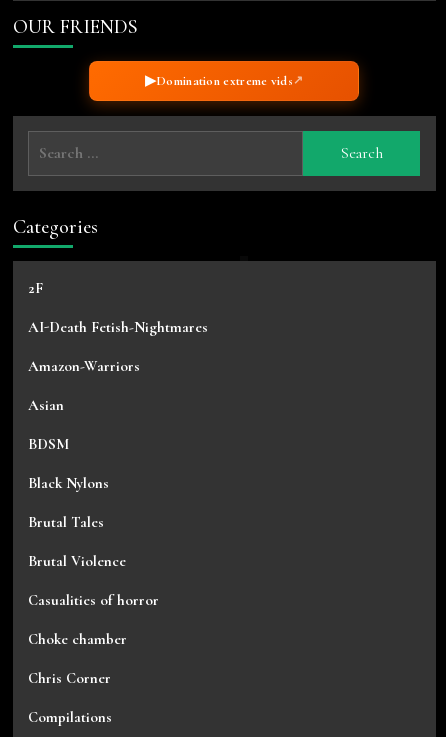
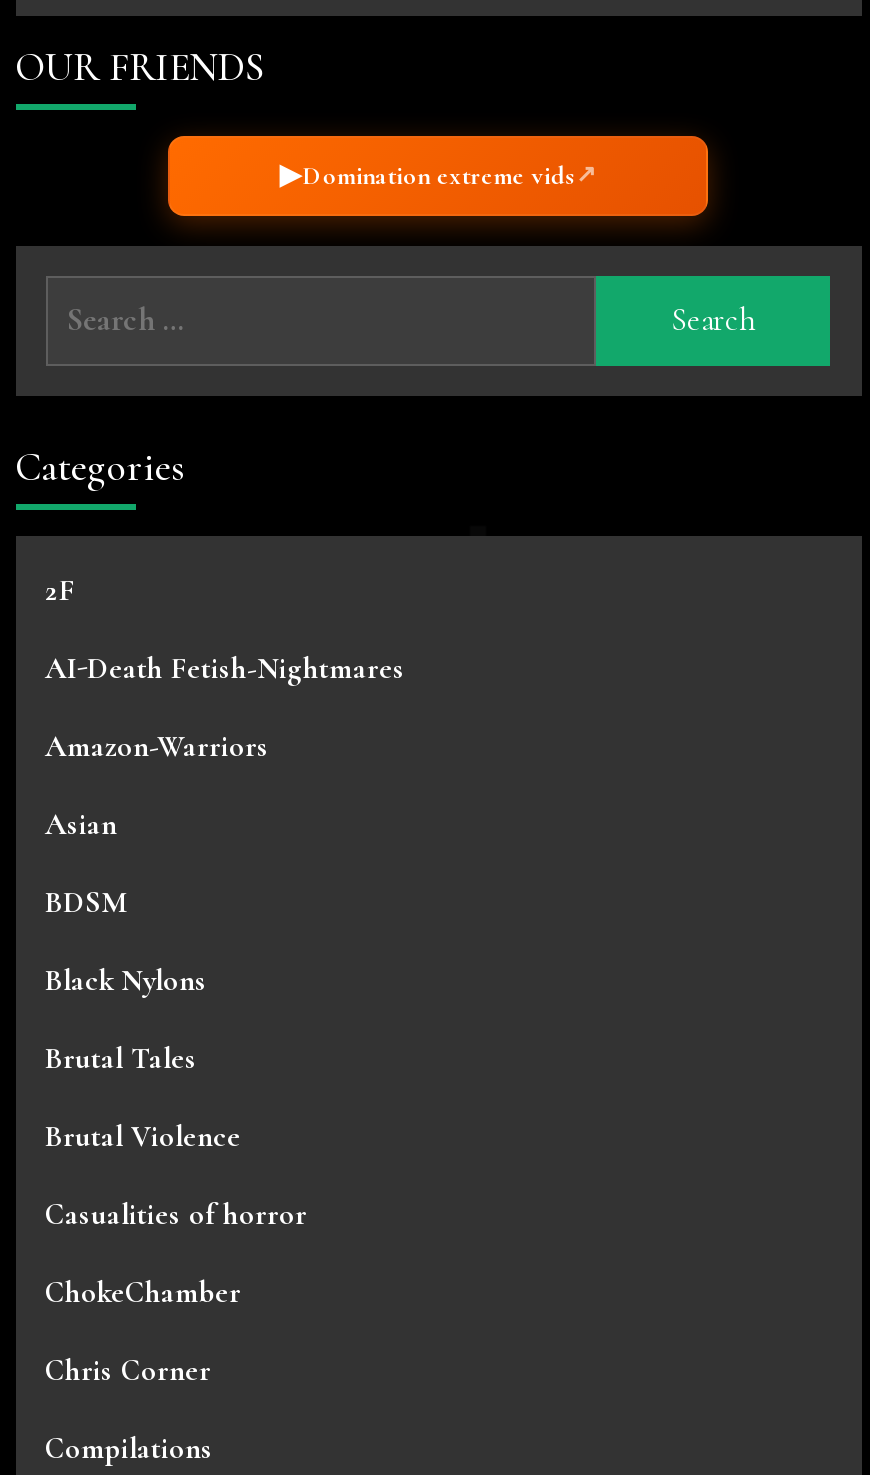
[27,630,126,648] Choke chamber -> [45,1274,241,1310] ChokeChamber

